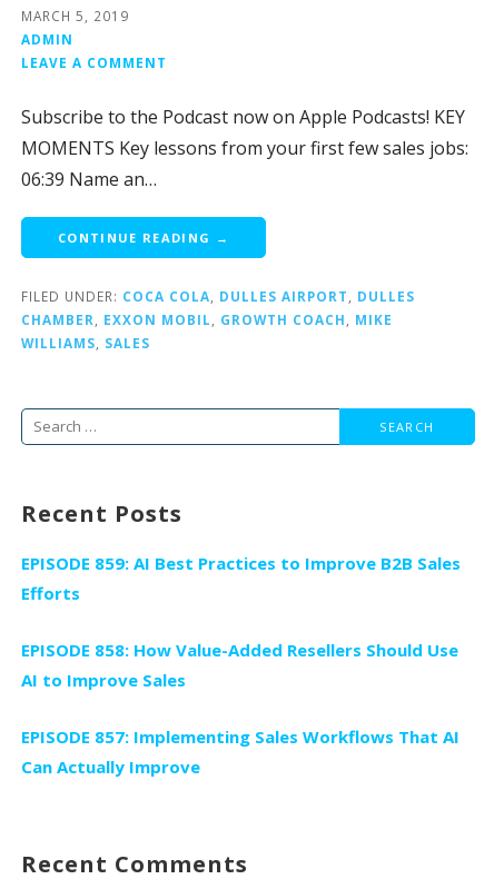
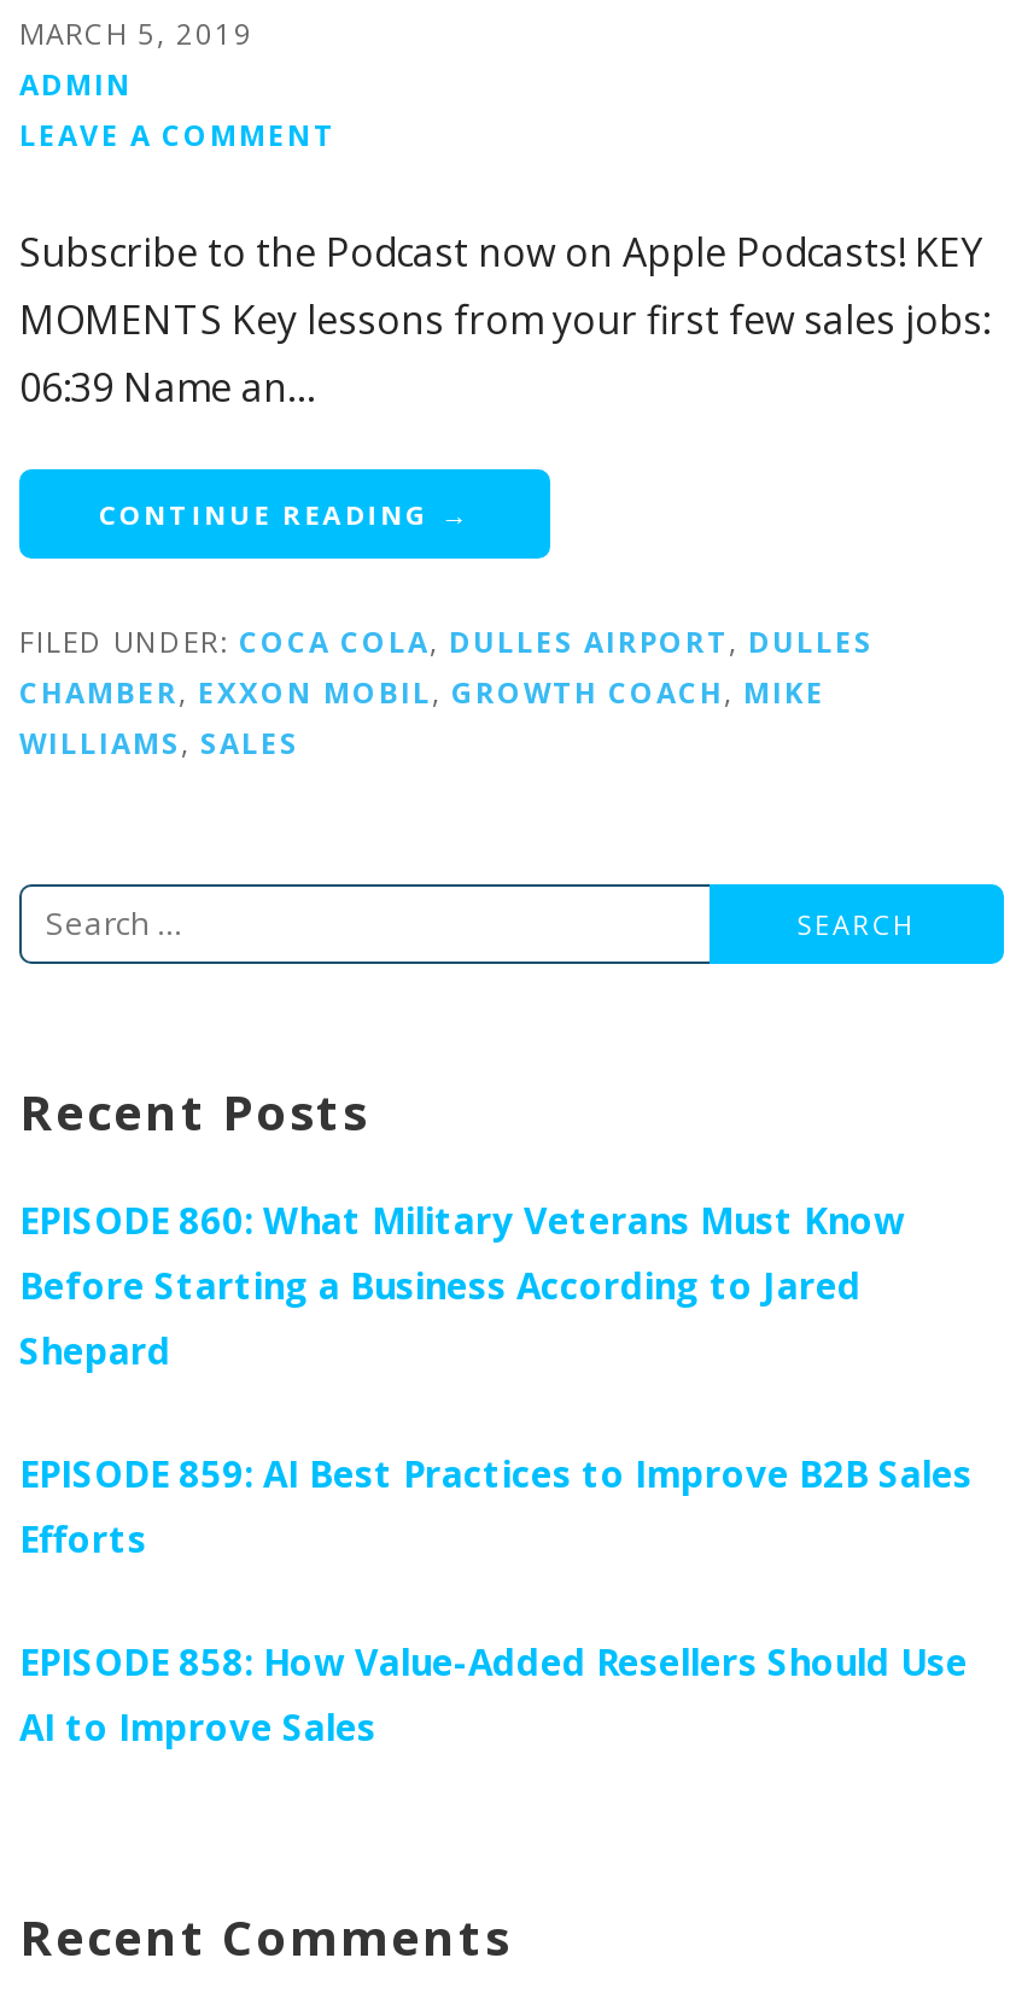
none -> [19,1196,905,1374] EPISODE 860: What Military Veterans Must Know | Before Starting a Business According to Jared | Shepard
moved [21,552,461,691] -> [19,1449,973,1751]: EPISODE 859: AI Best Practices to Improve B2B Sales | Efforts | EPISODE 858: How Value-Added Resellers Should Use | AI to Improve Sales
[21,725,460,778] EPISODE 857: Implementing Sales Workflows That AI | Can Actually Improve -> none

